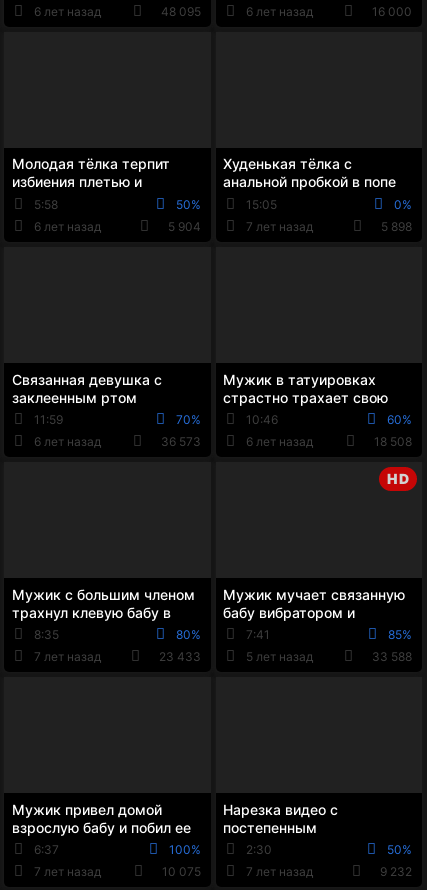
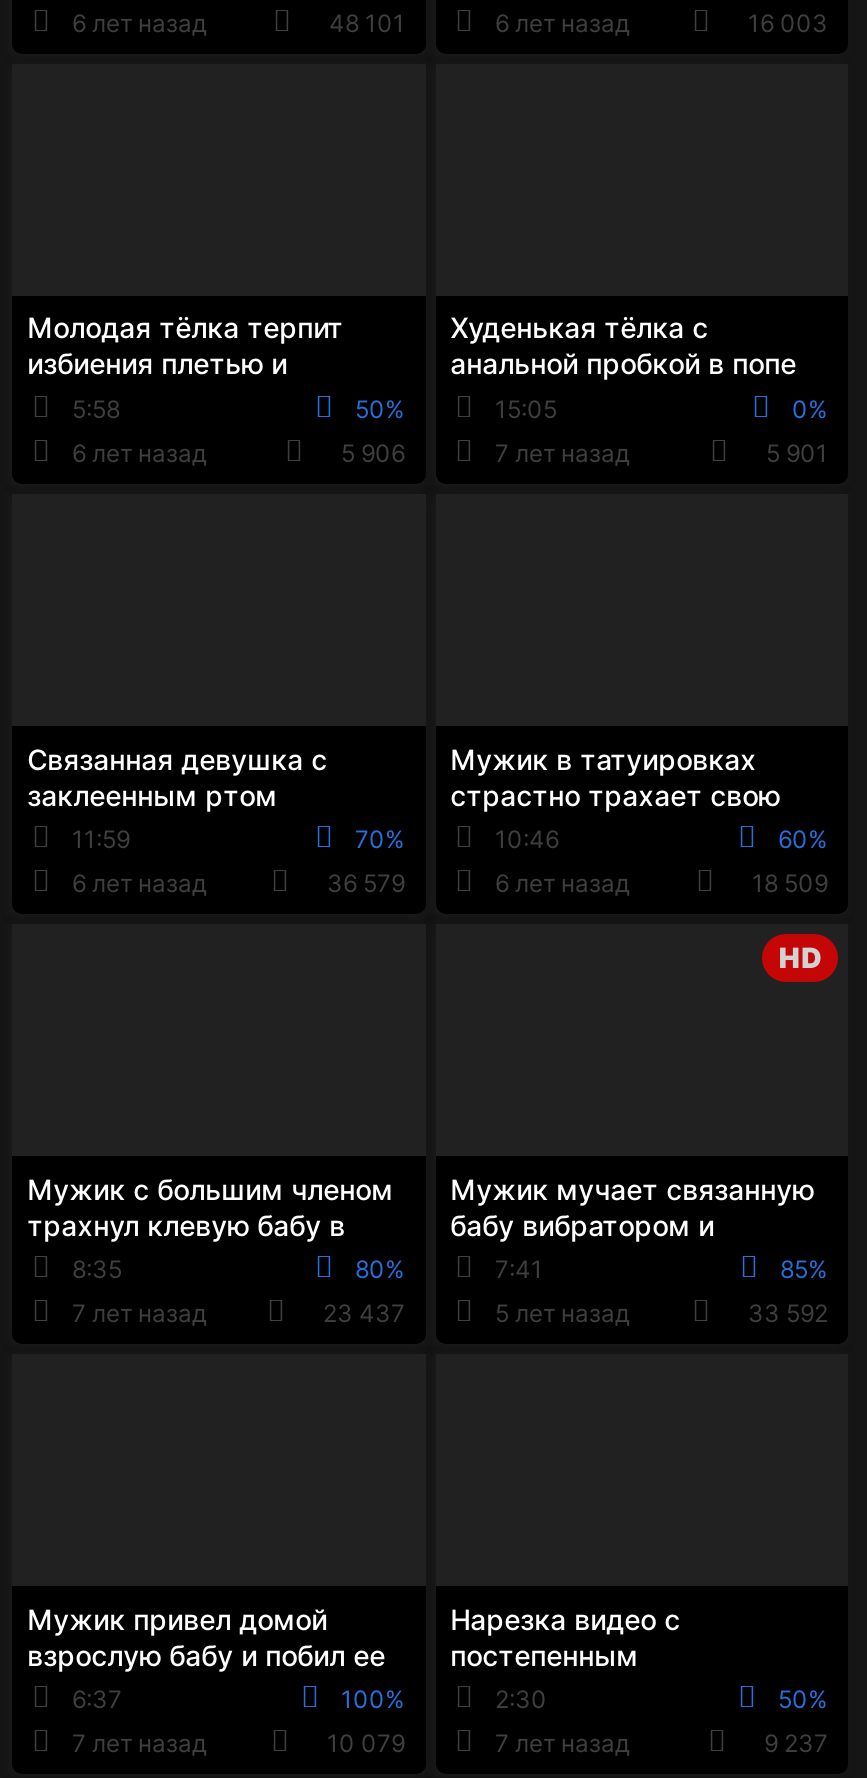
[160,4,200,19] 48 095 -> [329,7,405,37] 48 101
[372,4,412,19] 16 000 -> [748,7,828,37] 16 003
[167,219,200,234] 5 904 -> [341,438,405,468] 5 906
[381,219,412,234] 5 898 -> [766,438,828,468] 5 901
[160,434,200,449] 36 573 -> [327,868,405,898] 36 579
[374,434,412,449] 18 508 -> [752,868,828,898] 18 509
[158,649,200,664] 23 433 -> [323,1298,405,1328] 23 437
[372,649,412,664] 33 588 -> [748,1298,828,1328] 33 592
[161,864,200,879] 10 075 -> [327,1729,405,1759] 10 079
[380,864,412,879] 9 232 -> [764,1729,828,1759] 9 237

